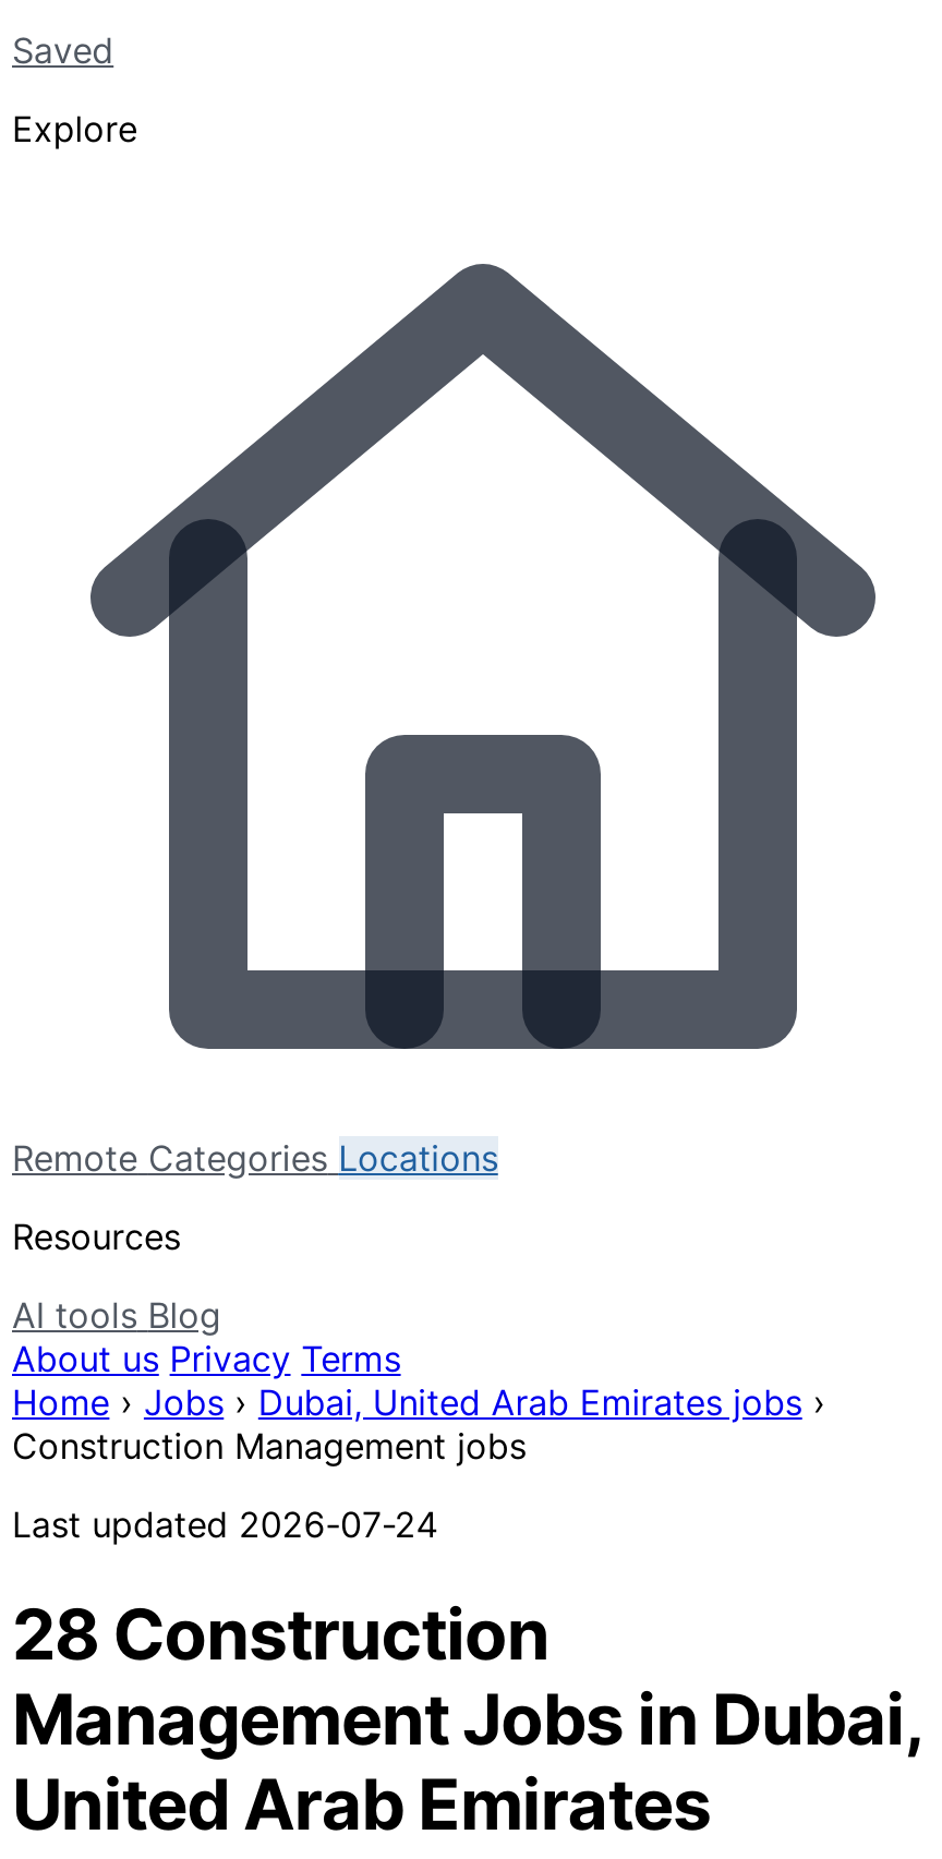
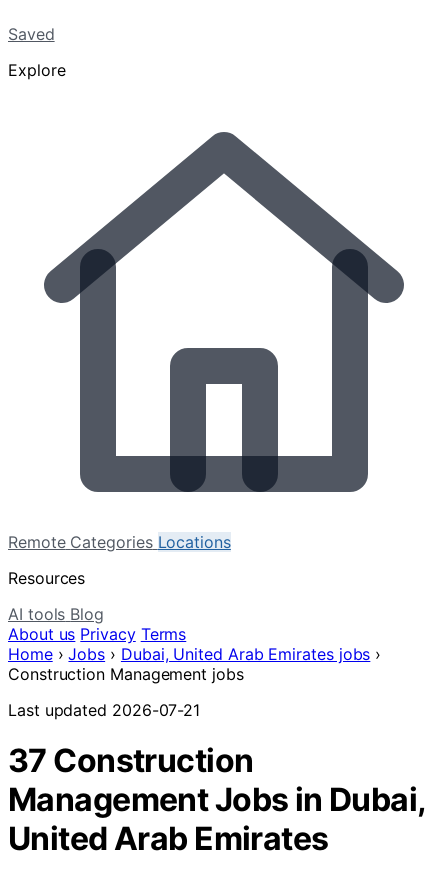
[12,1502,438,1546] Last updated 2026-07-24 -> [8,700,200,720] Last updated 2026-07-21
[12,1593,549,1678] 28 Construction -> [8,741,253,780] 37 Construction

